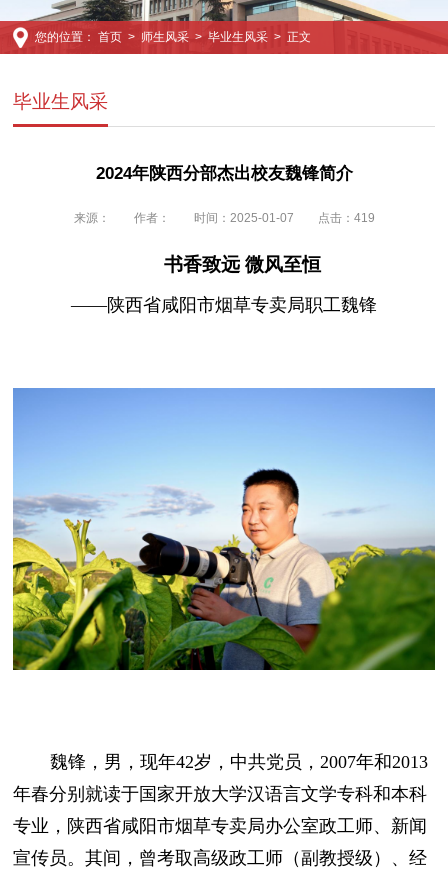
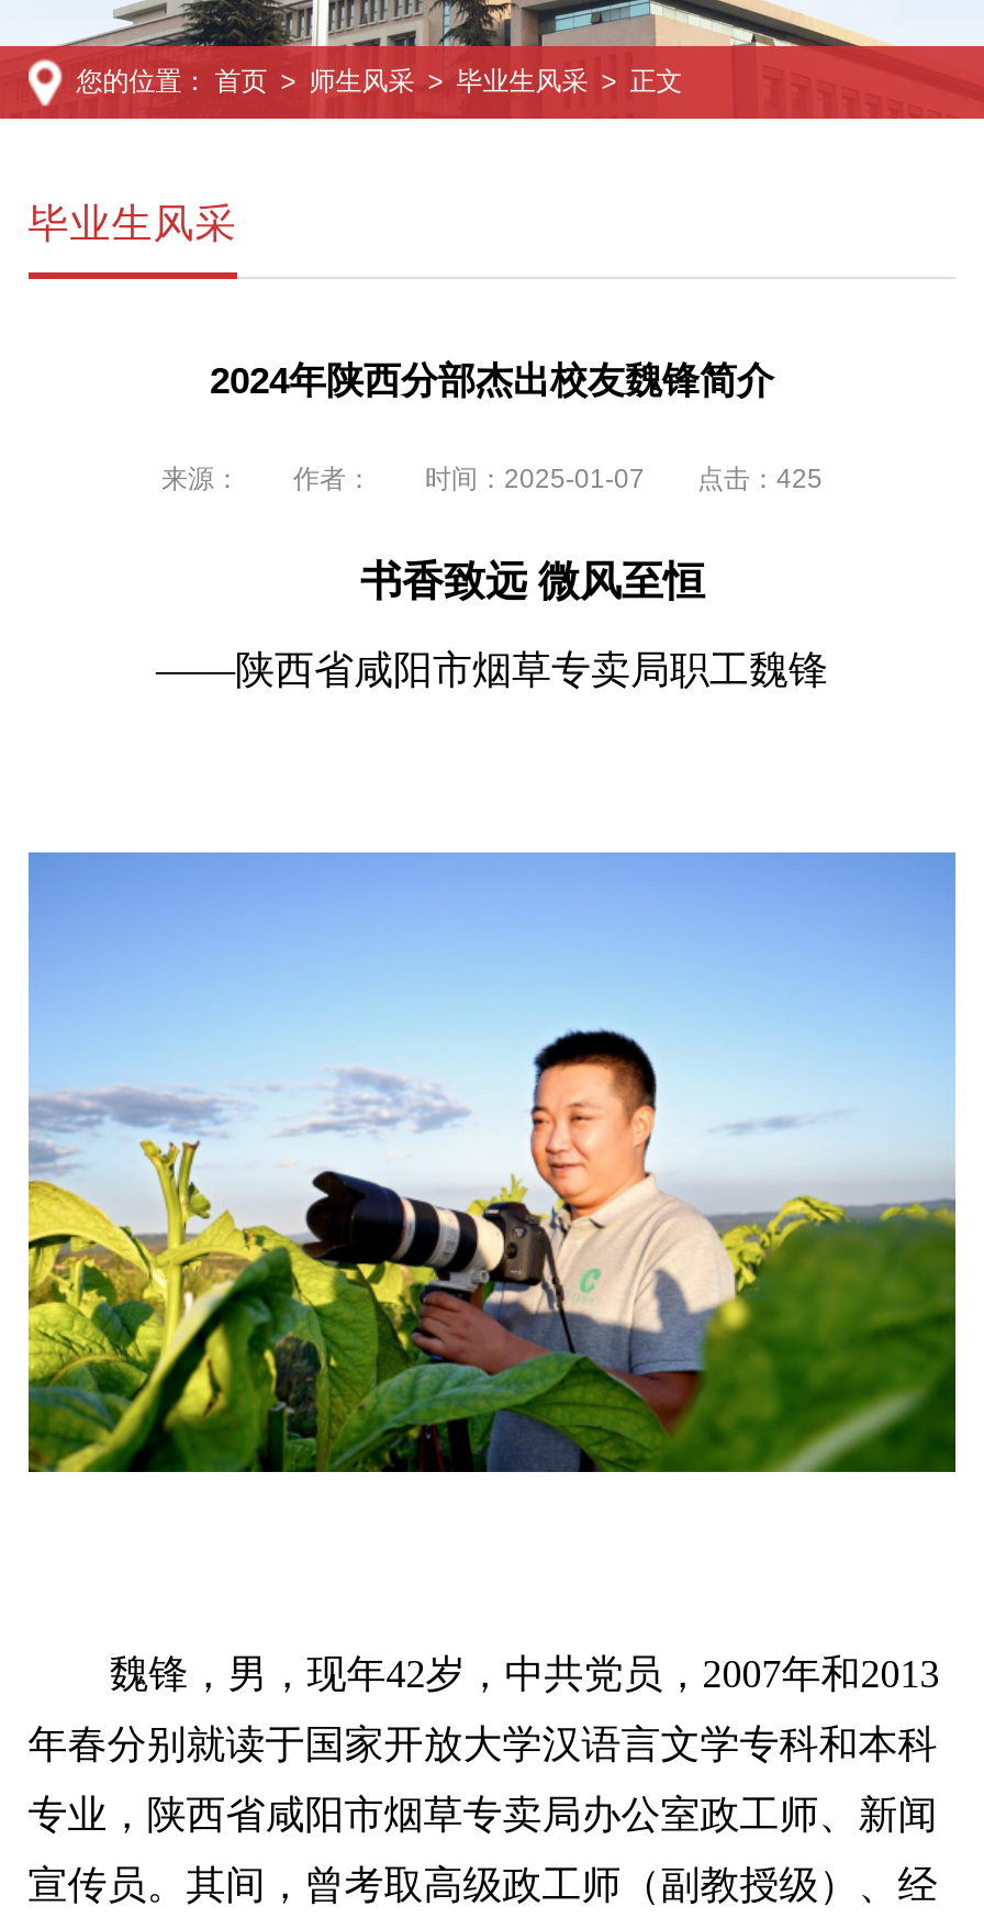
[73,211,374,225] 来源： 作者： 时间：2025-01-07 点击：419 -> [161,463,823,494] 来源： 作者： 时间：2025-01-07 点击：425

